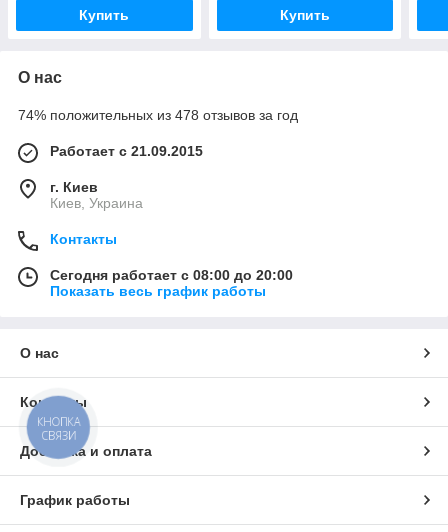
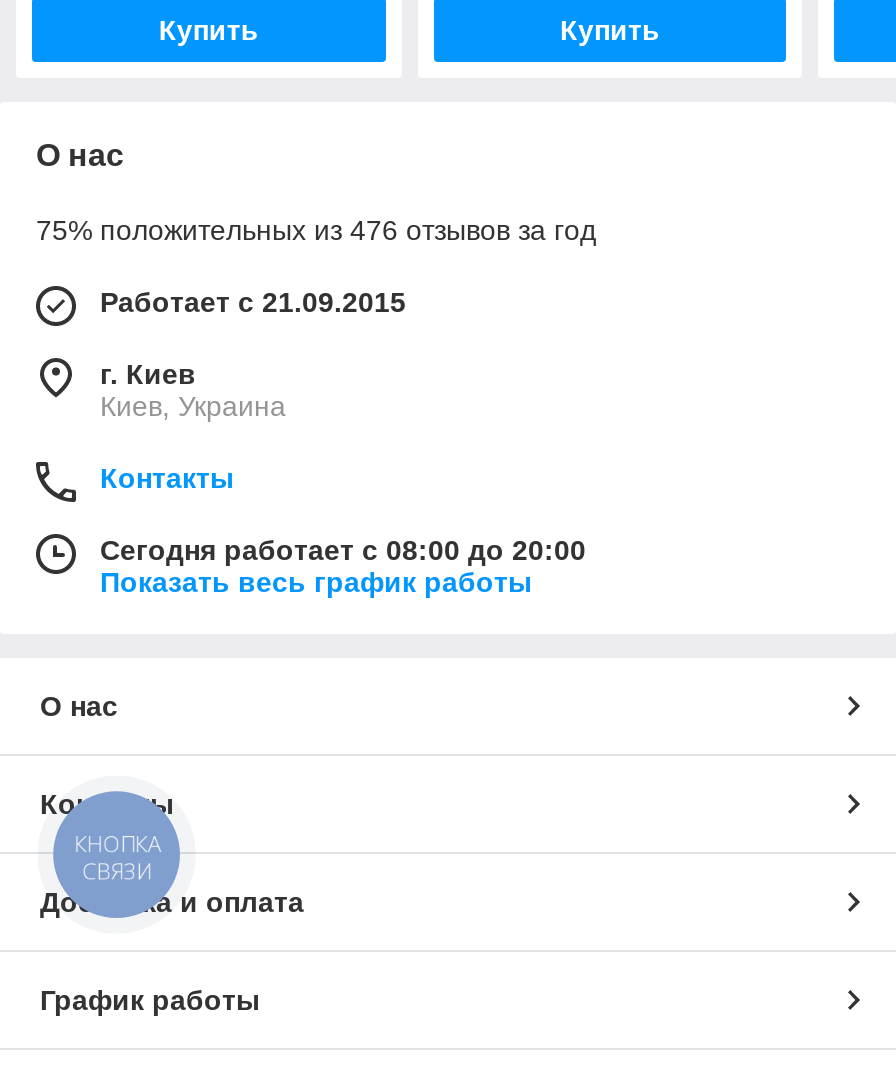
[18,107,298,123] 74% положительных из 478 отзывов за год -> [36,215,596,247] 75% положительных из 476 отзывов за год

